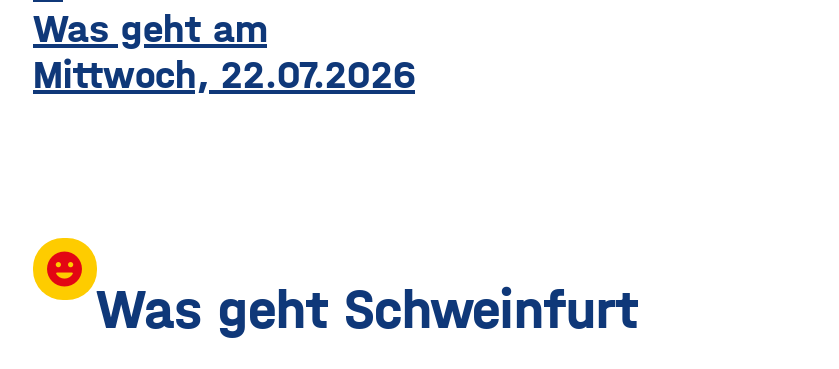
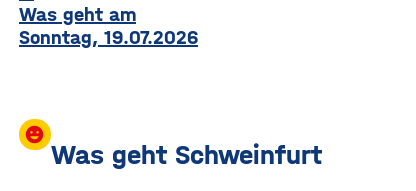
[33,51,415,97] Mittwoch, 22.07.2026 -> [19,26,198,49] Sonntag, 19.07.2026

